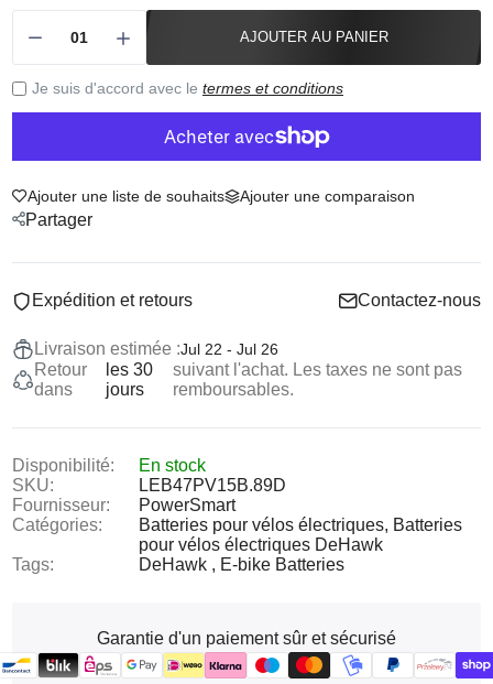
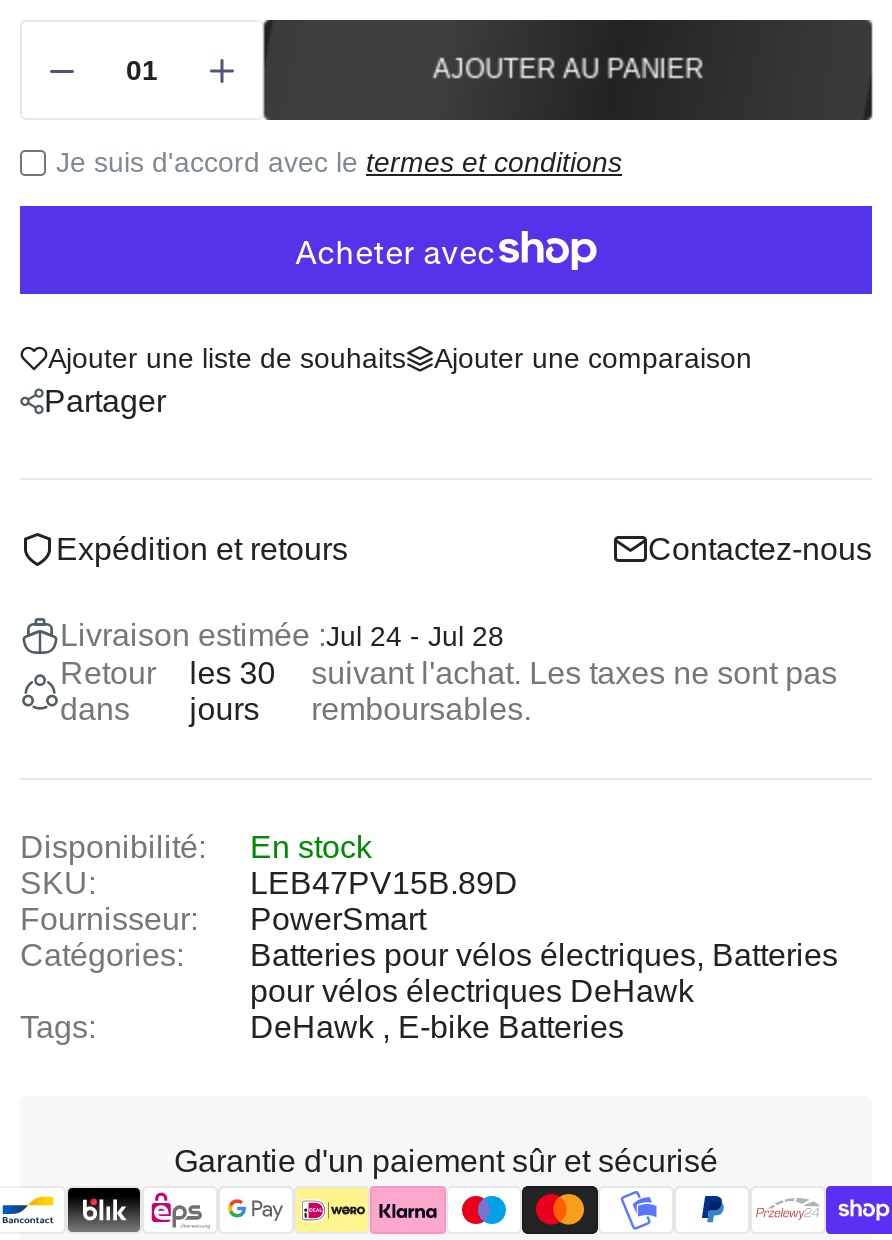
[34,339,278,358] Livraison estimée : Jul 22 - Jul 26 -> [60,619,504,653] Livraison estimée : Jul 24 - Jul 28

